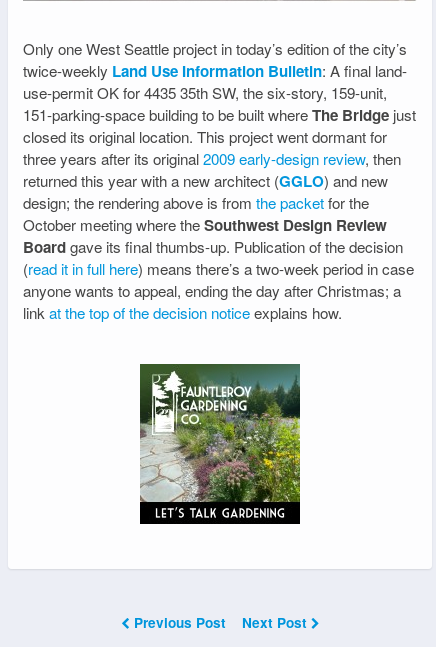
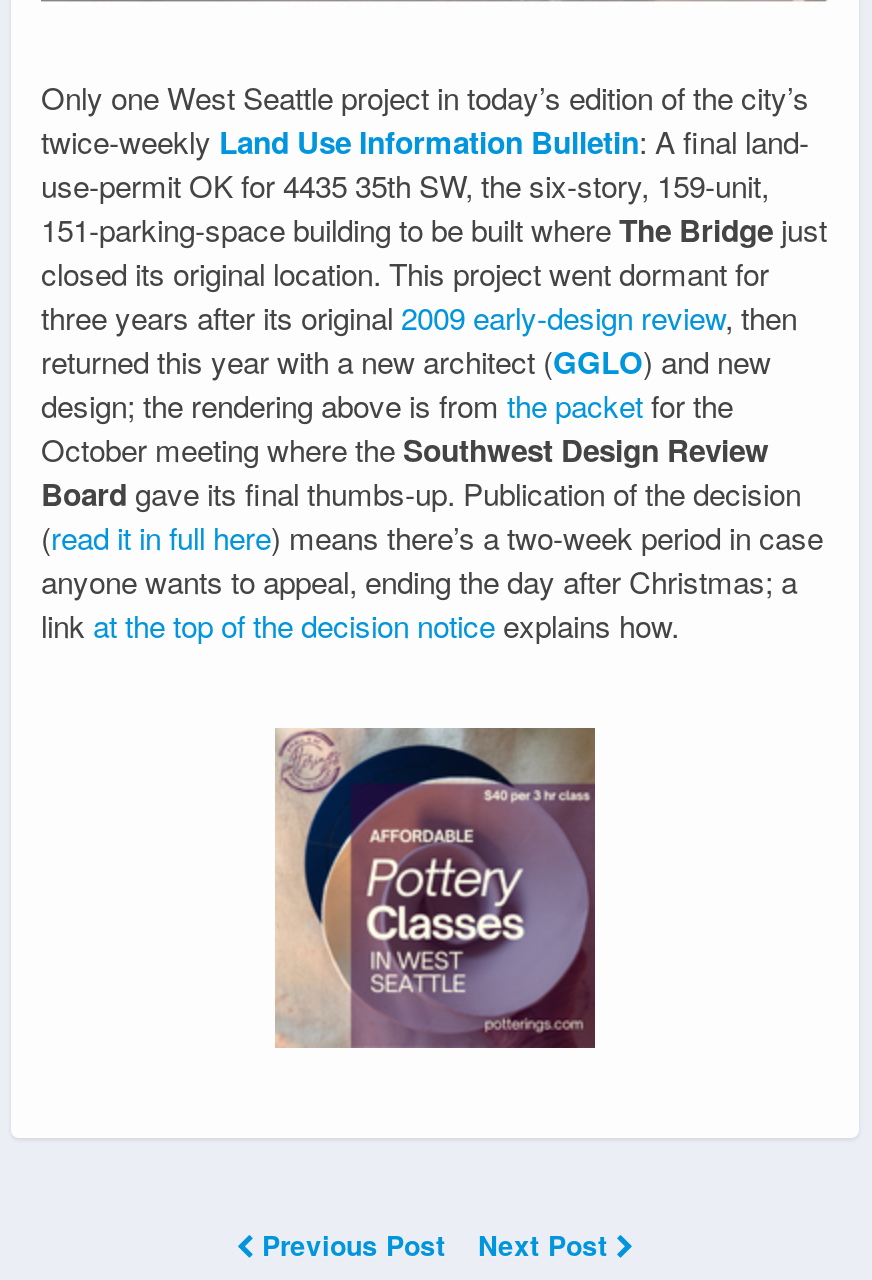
[139,363,301,525] [image] -> [275,728,597,1050] [image]

